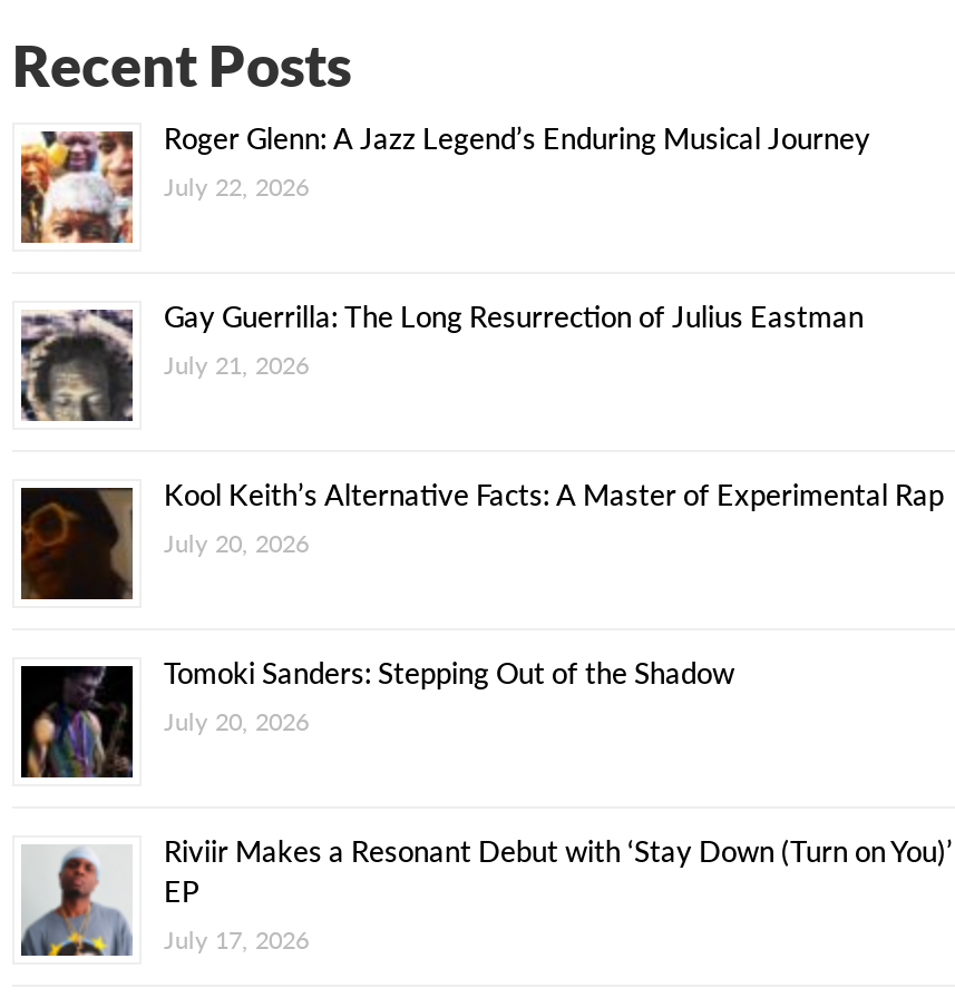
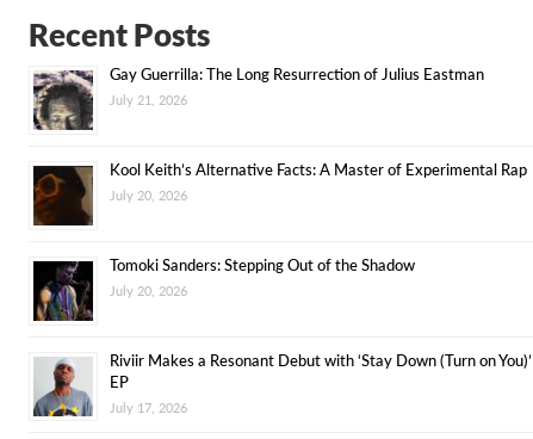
[19,120,870,245] [image] | Roger Glenn: A Jazz Legend’s Enduring Musical Journey | July 22, 2026 -> none

